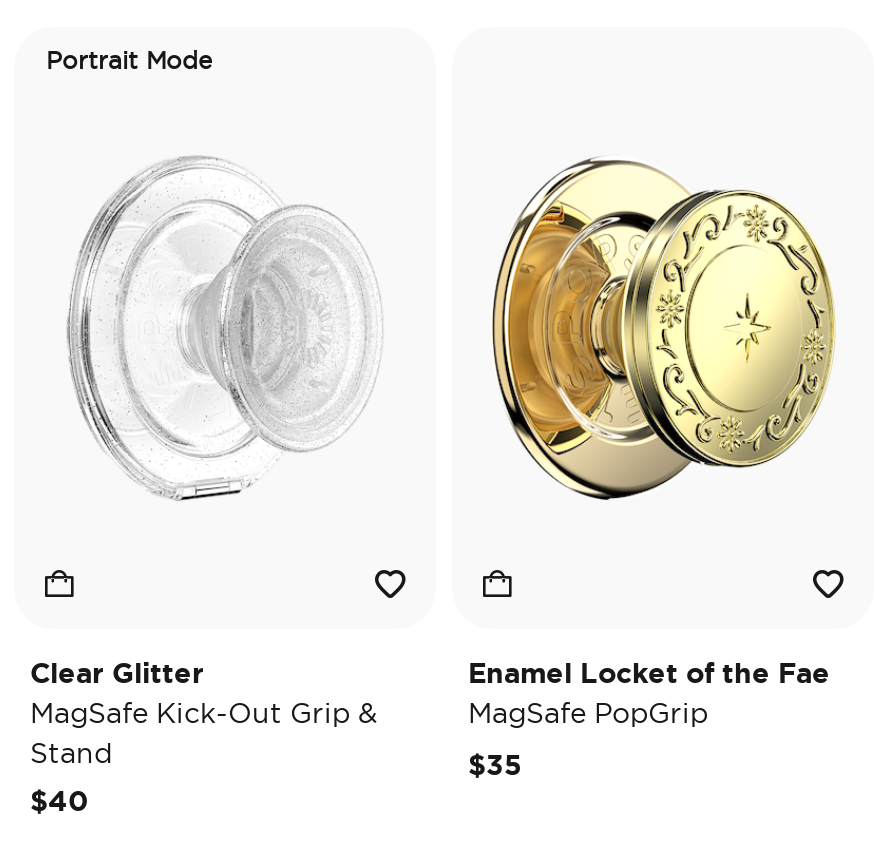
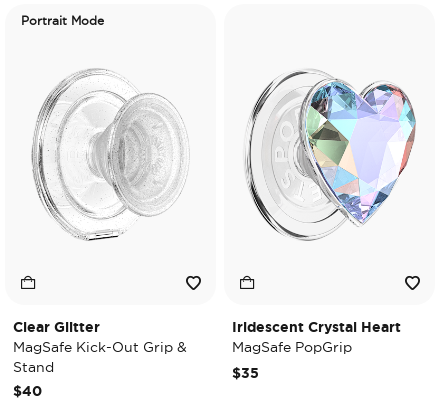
[490,157,836,501] [image] -> [244,70,417,241] [image]
[468,657,830,689] Enamel Locket of the Fae -> [232,319,401,335] Iridescent Crystal Heart

